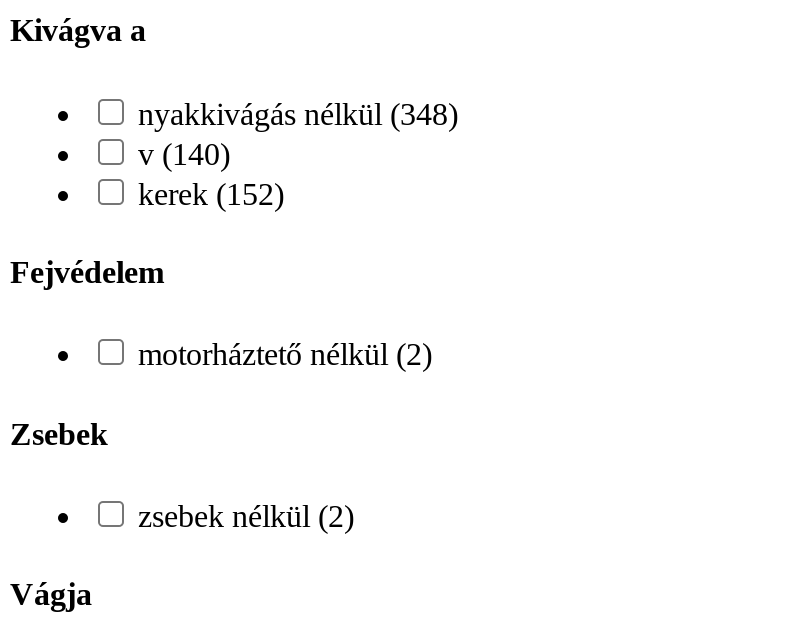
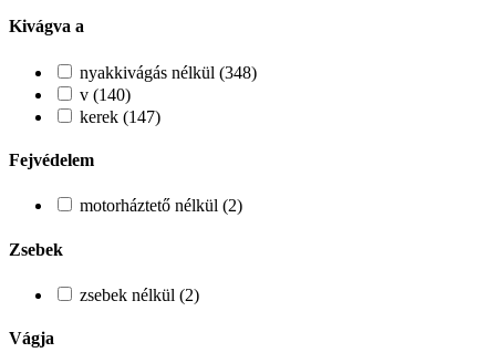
[138,176,284,210] kerek (152) -> [80,107,160,126] kerek (147)

